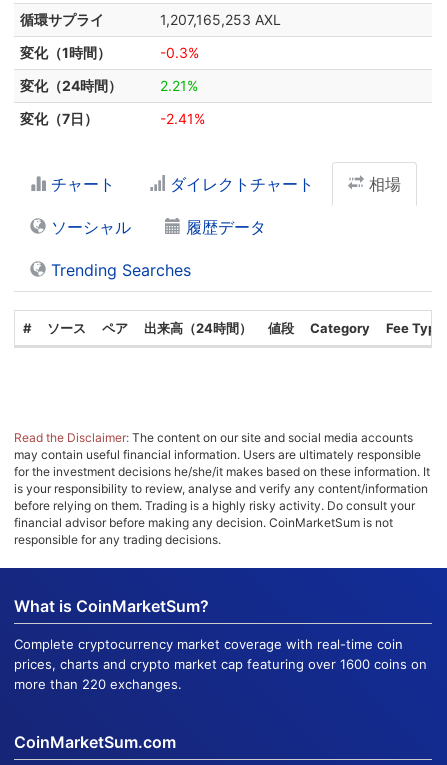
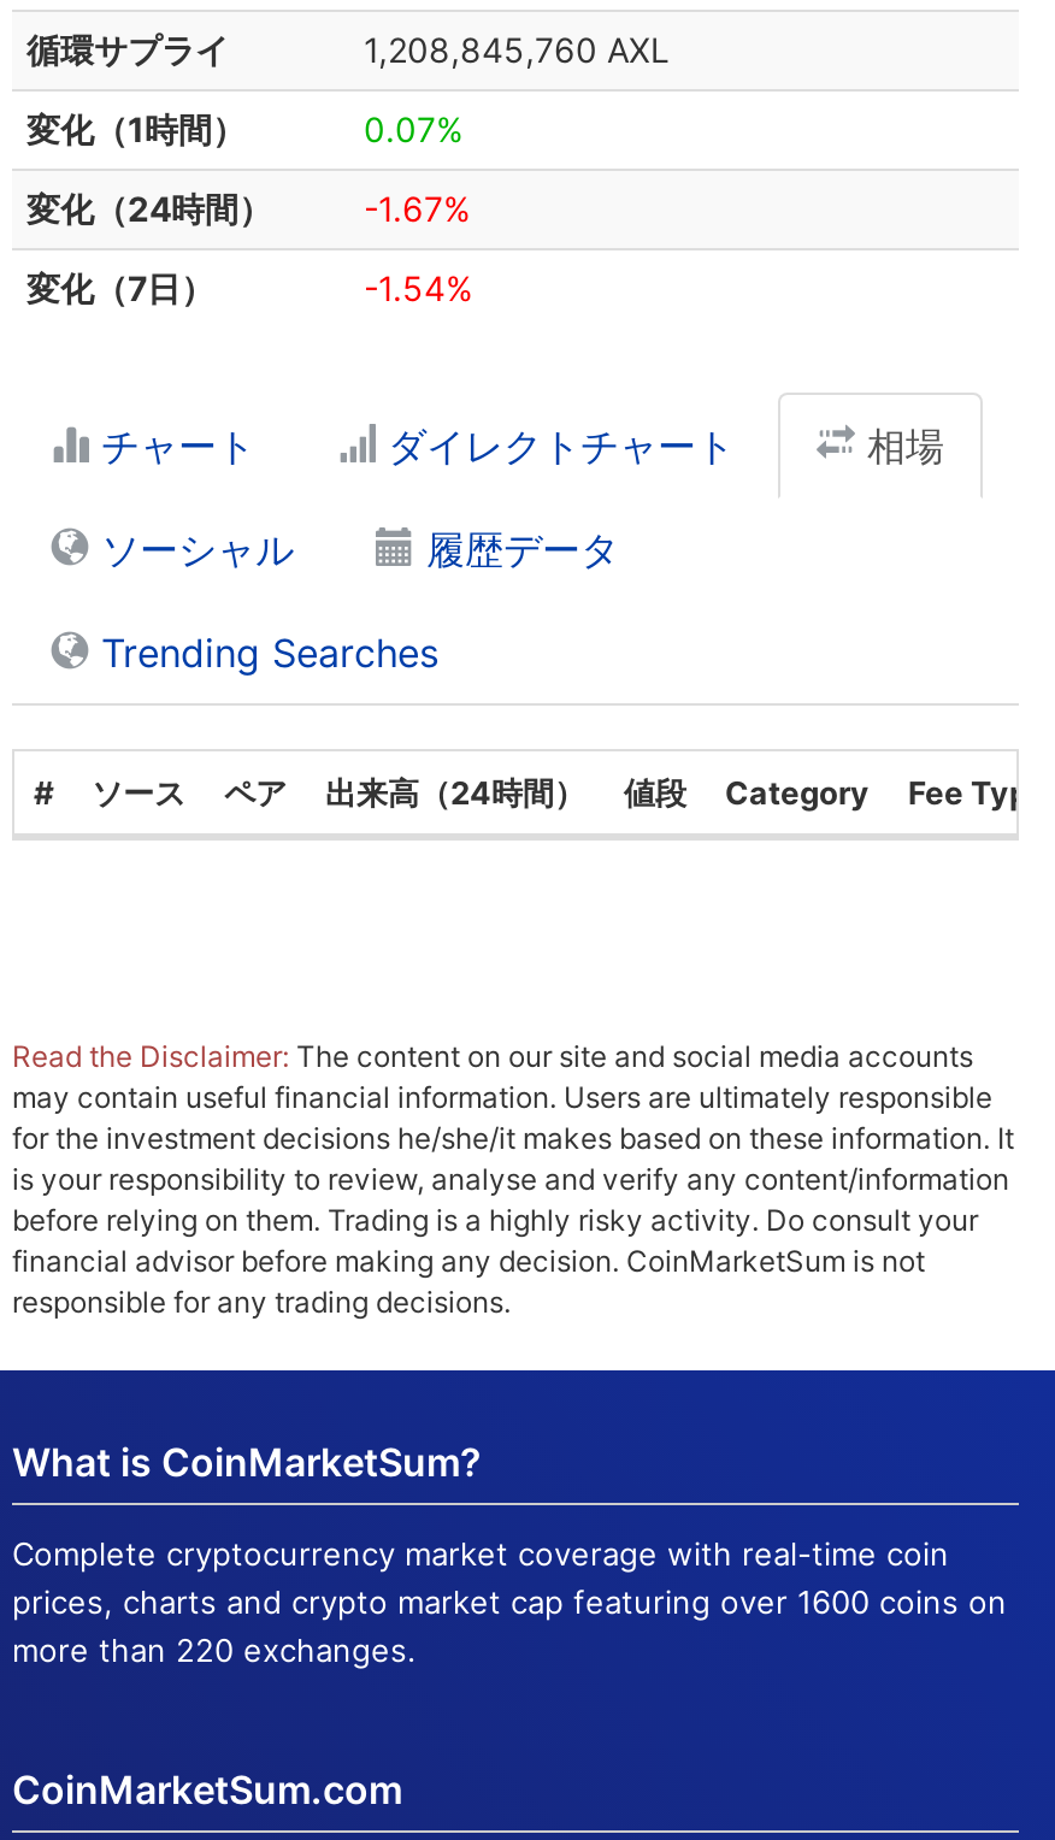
[160,11,281,28] 1,207,165,253 AXL -> [364,29,670,70] 1,208,845,760 AXL
[160,44,199,61] -0.3% -> [364,108,462,149] 0.07%
[160,77,198,94] 2.21% -> [364,188,470,229] -1.67%
[160,110,205,127] -2.41% -> [364,267,472,308] -1.54%

